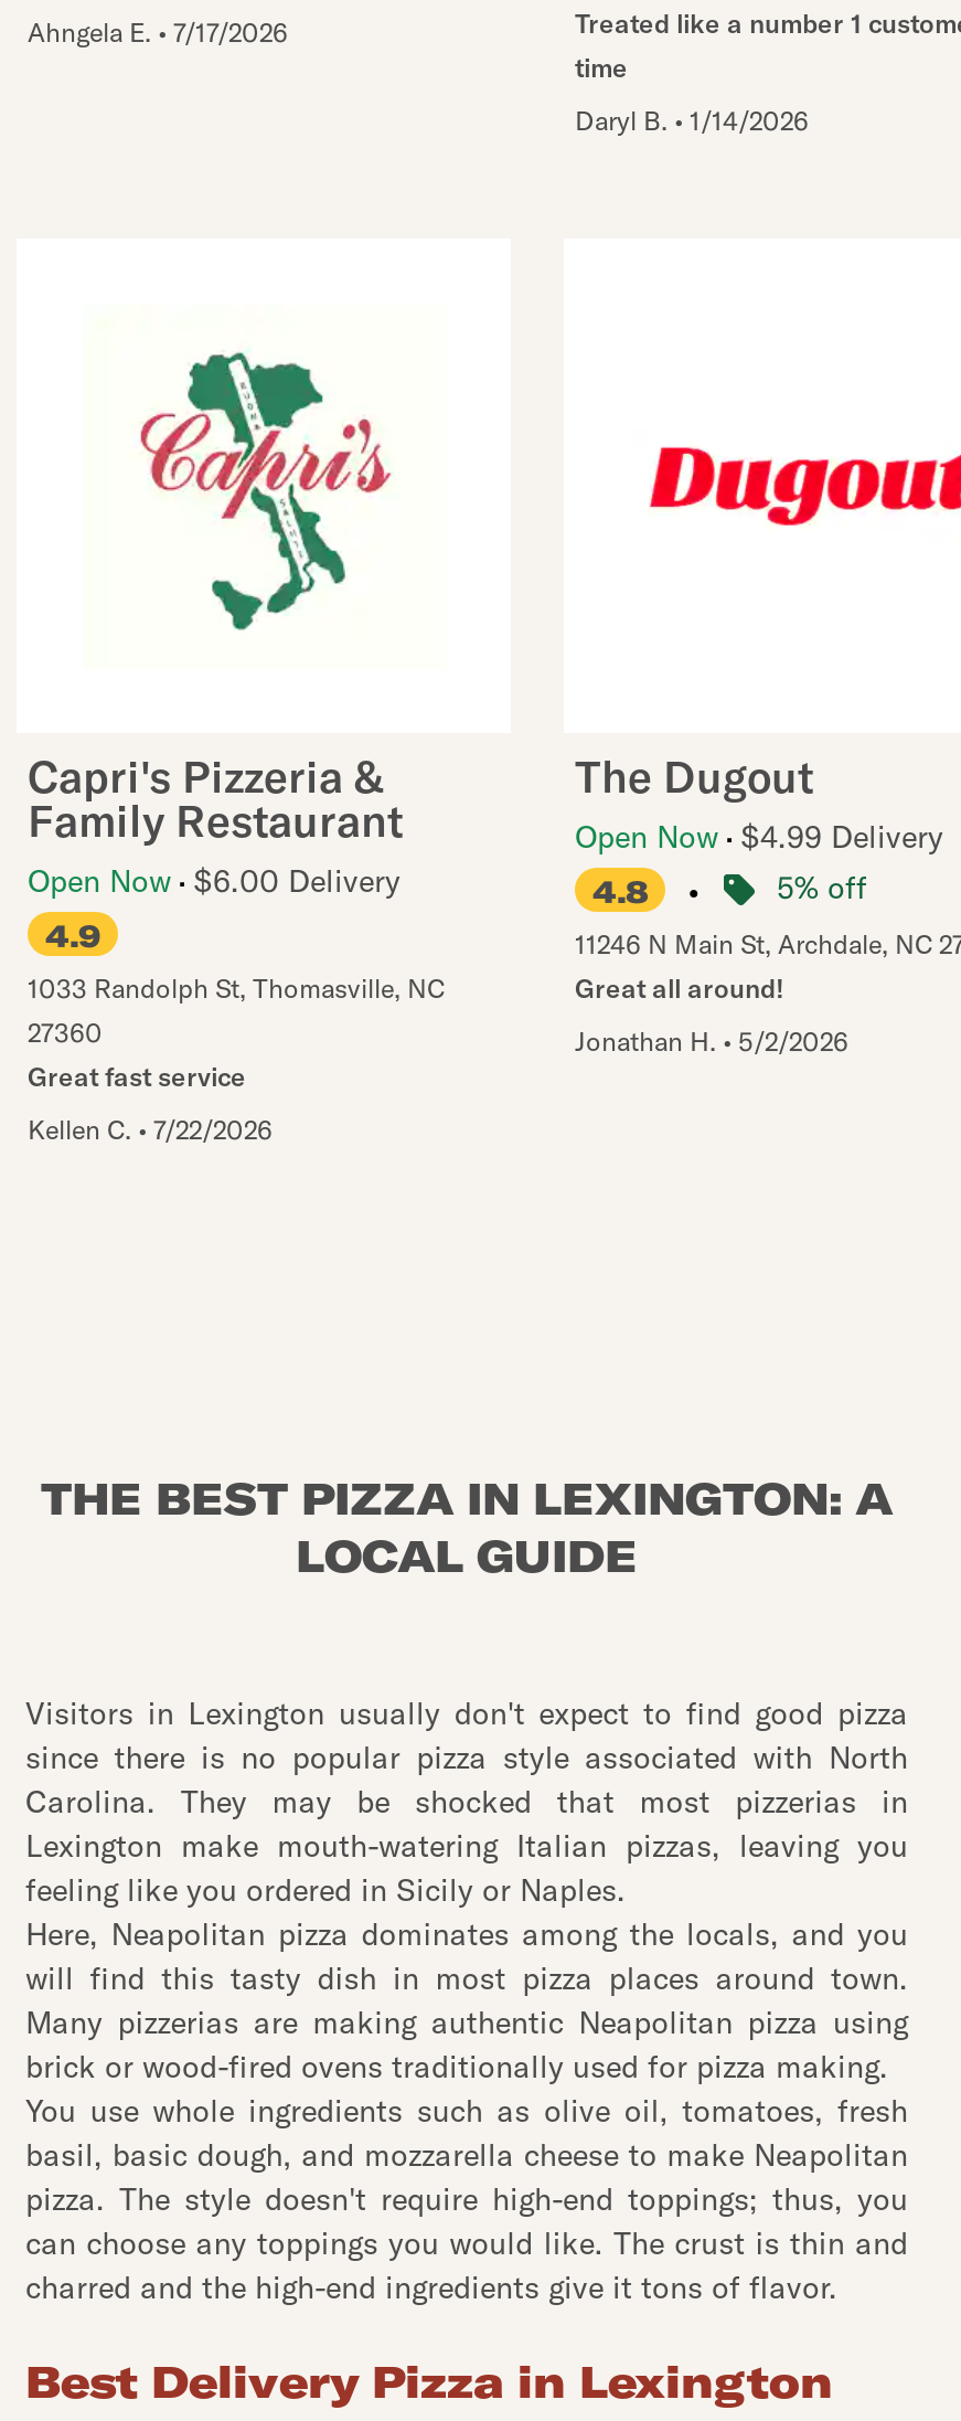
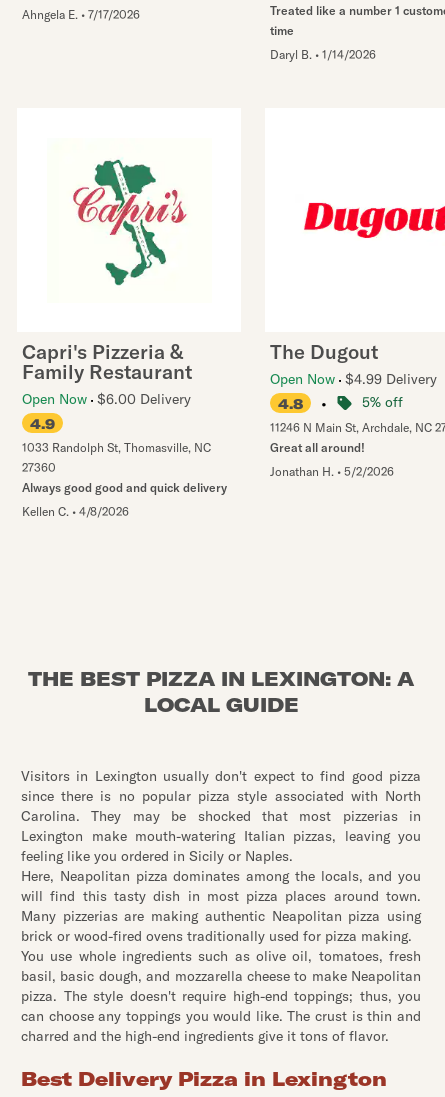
[28,1060,246,1093] Great fast service -> [22,480,227,495] Always good good and quick delivery
[28,1113,273,1146] Kellen C. • 7/22/2026 -> [22,504,129,519] Kellen C. • 4/8/2026

